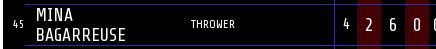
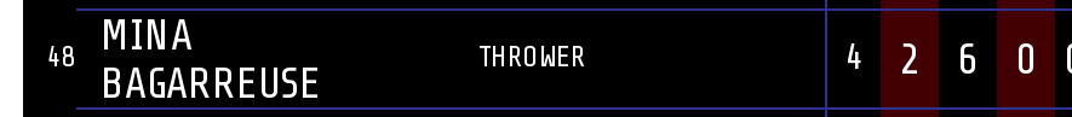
[13,5,73,31] 45 MINA -> [47,11,193,74] 48 MINA

